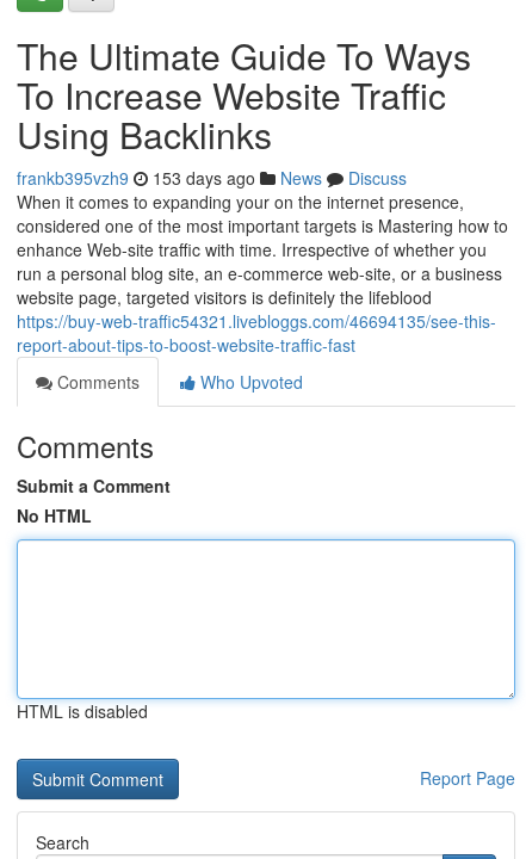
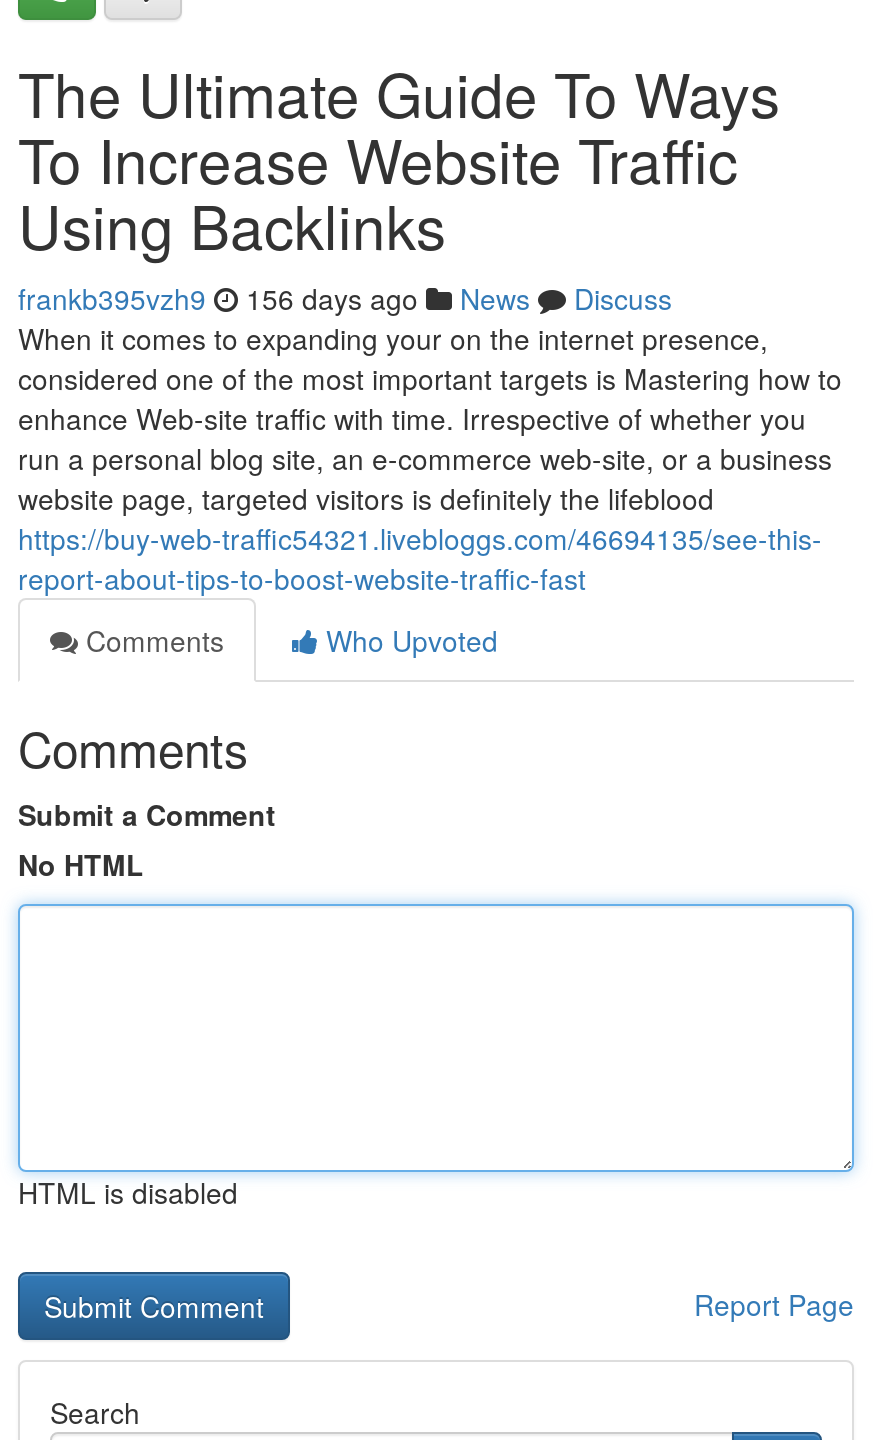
[17,166,407,190] frankb395vzh9 153 days ago News Discuss -> [18,278,672,318] frankb395vzh9 156 days ago News Discuss

